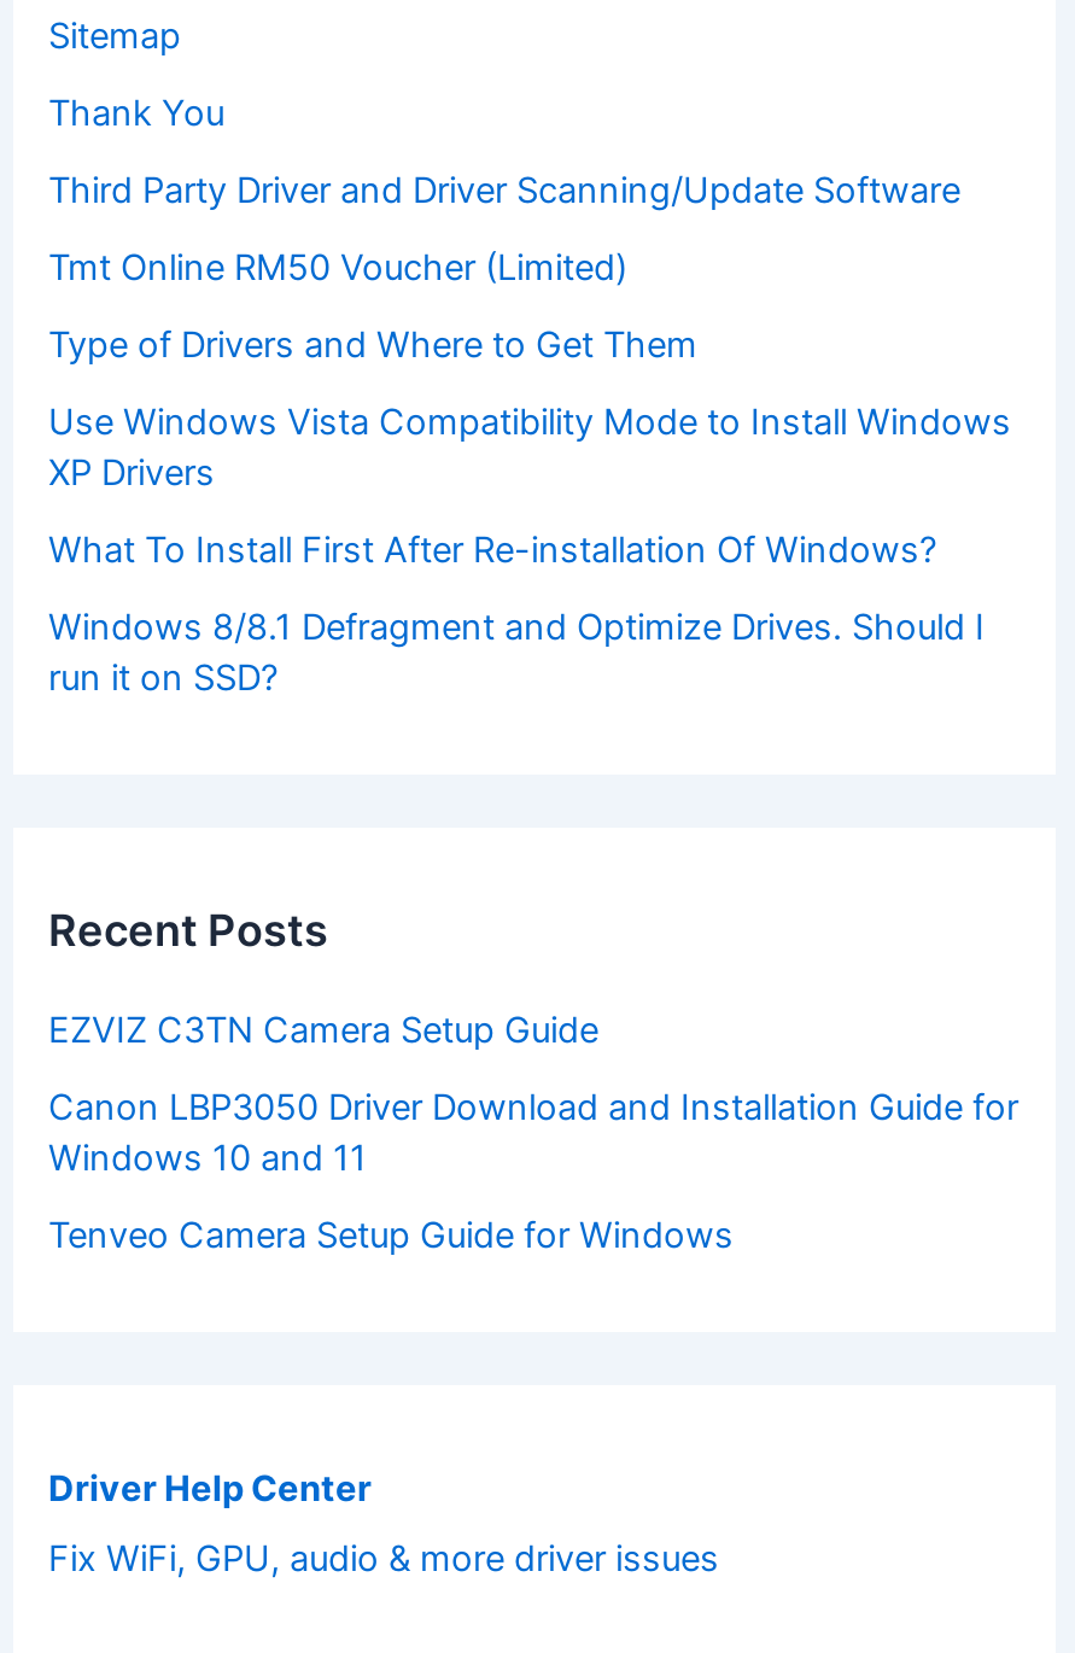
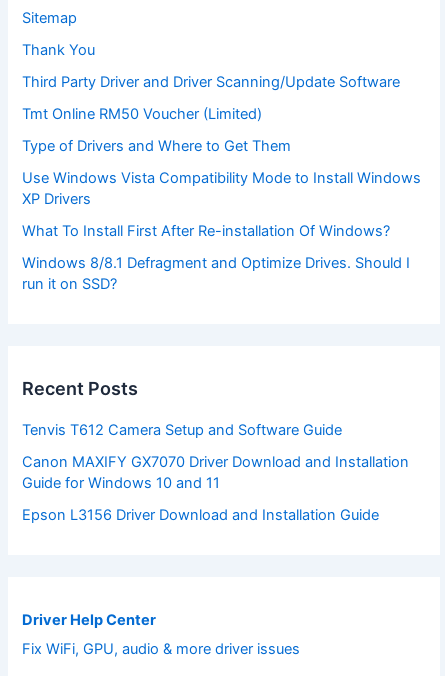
[48,1008,598,1052] EZVIZ C3TN Camera Setup Guide -> [22,421,342,439] Tenvis T612 Camera Setup and Software Guide
[48,1086,1018,1180] Canon LBP3050 Driver Download and Installation Guide for | Windows 10 and 11 -> [22,453,409,492] Canon MAXIFY GX7070 Driver Download and Installation | Guide for Windows 10 and 11
[48,1213,734,1257] Tenveo Camera Setup Guide for Windows -> [22,506,379,524] Epson L3156 Driver Download and Installation Guide

